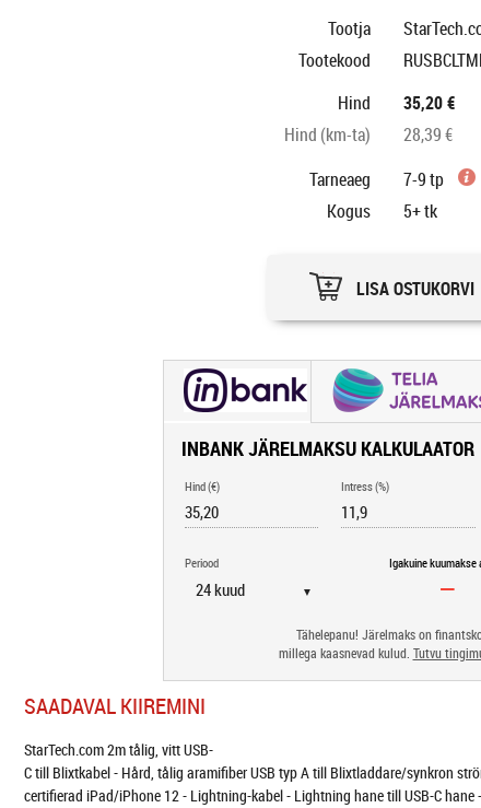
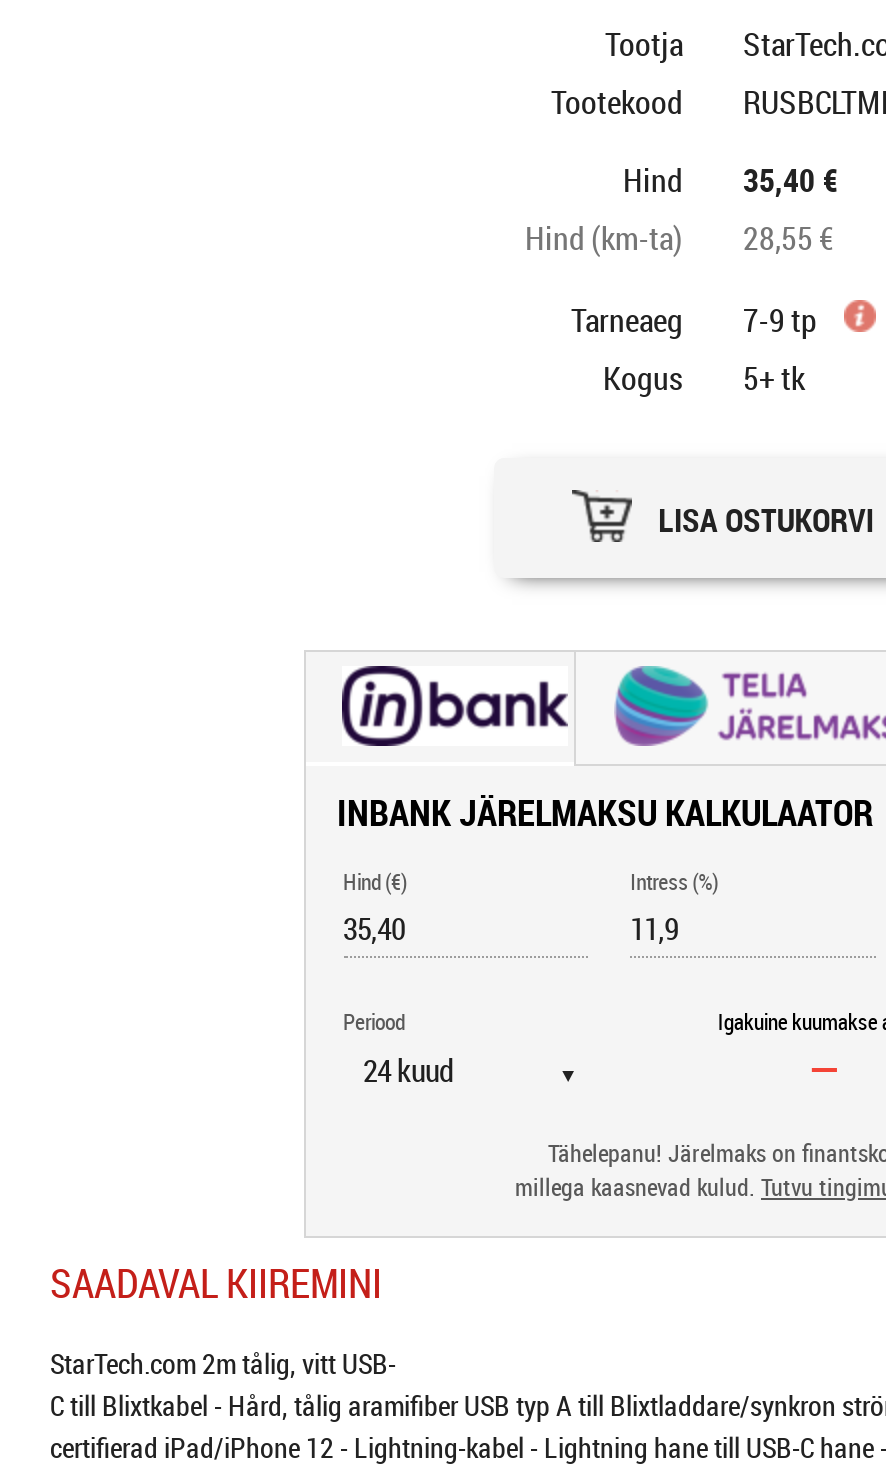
[337,91,455,115] Hind 35,20 € -> [623,158,839,202] Hind 35,40 €
[284,122,452,147] Hind (km-ta) 28,39 € -> [525,216,833,260] Hind (km-ta) 28,55 €

